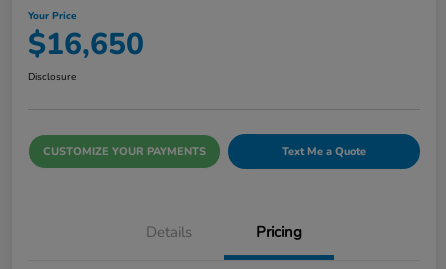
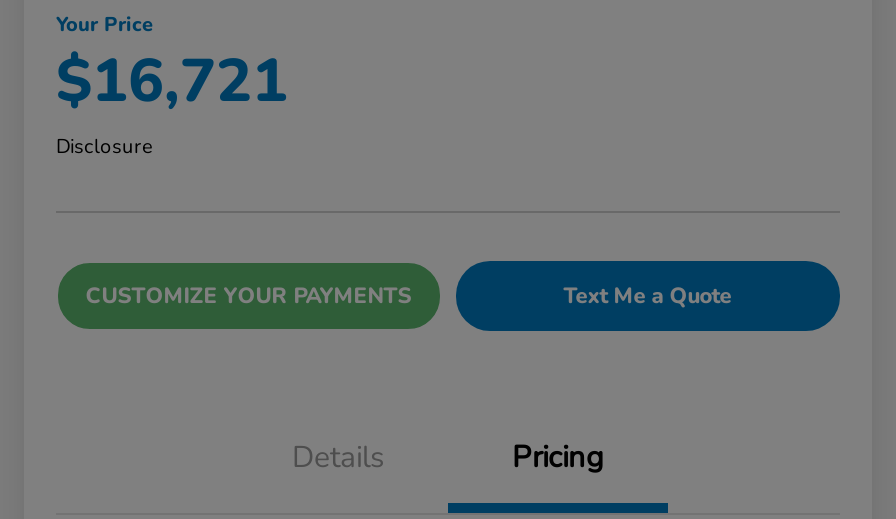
[28,24,144,65] $16,650 -> [56,41,288,123] $16,721

